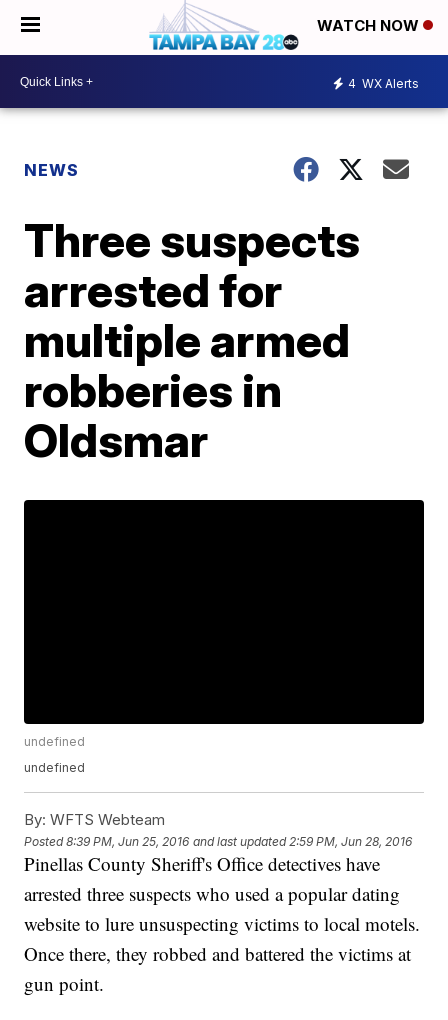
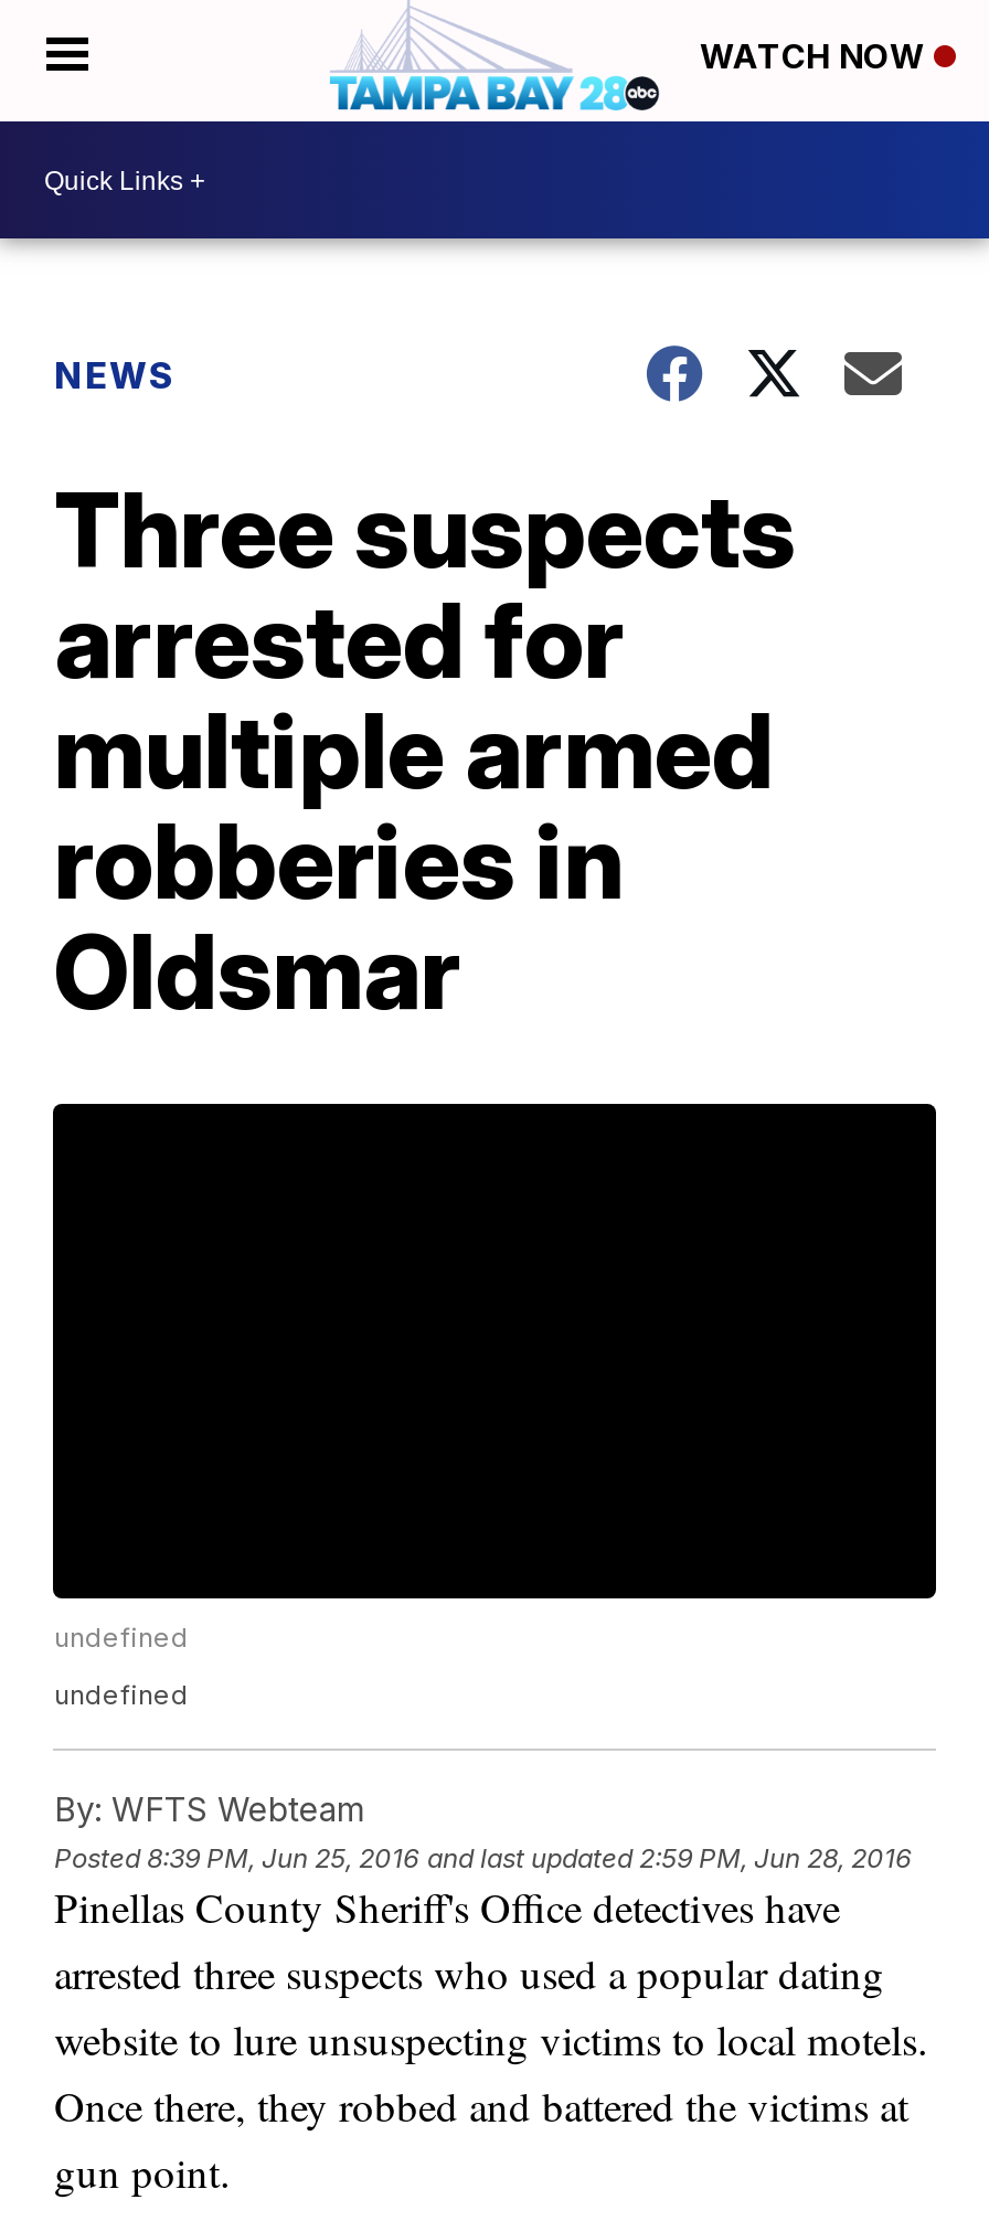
[348,75,419,90] 4 WX Alerts -> none

